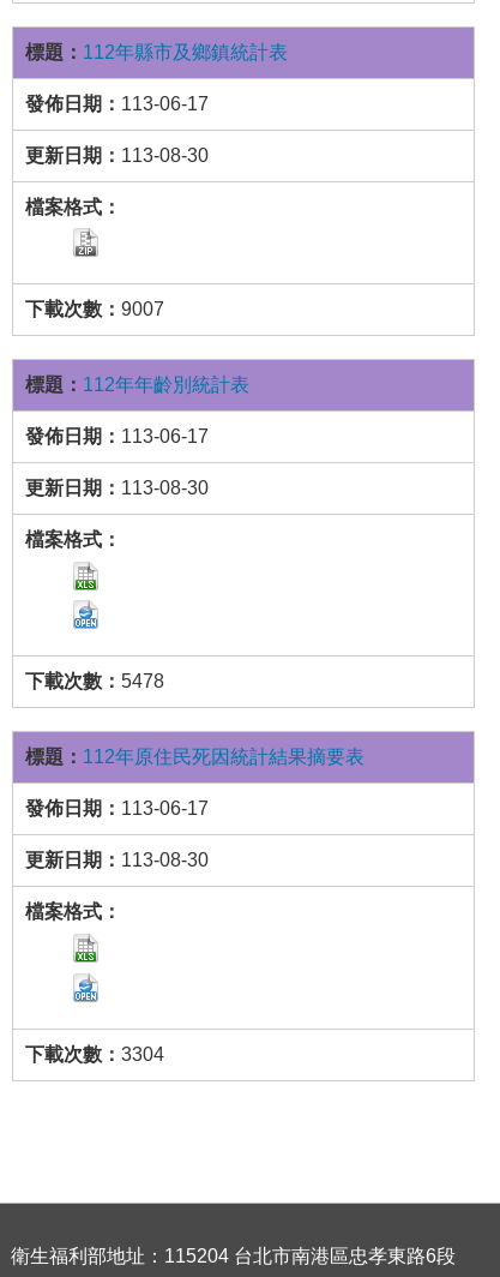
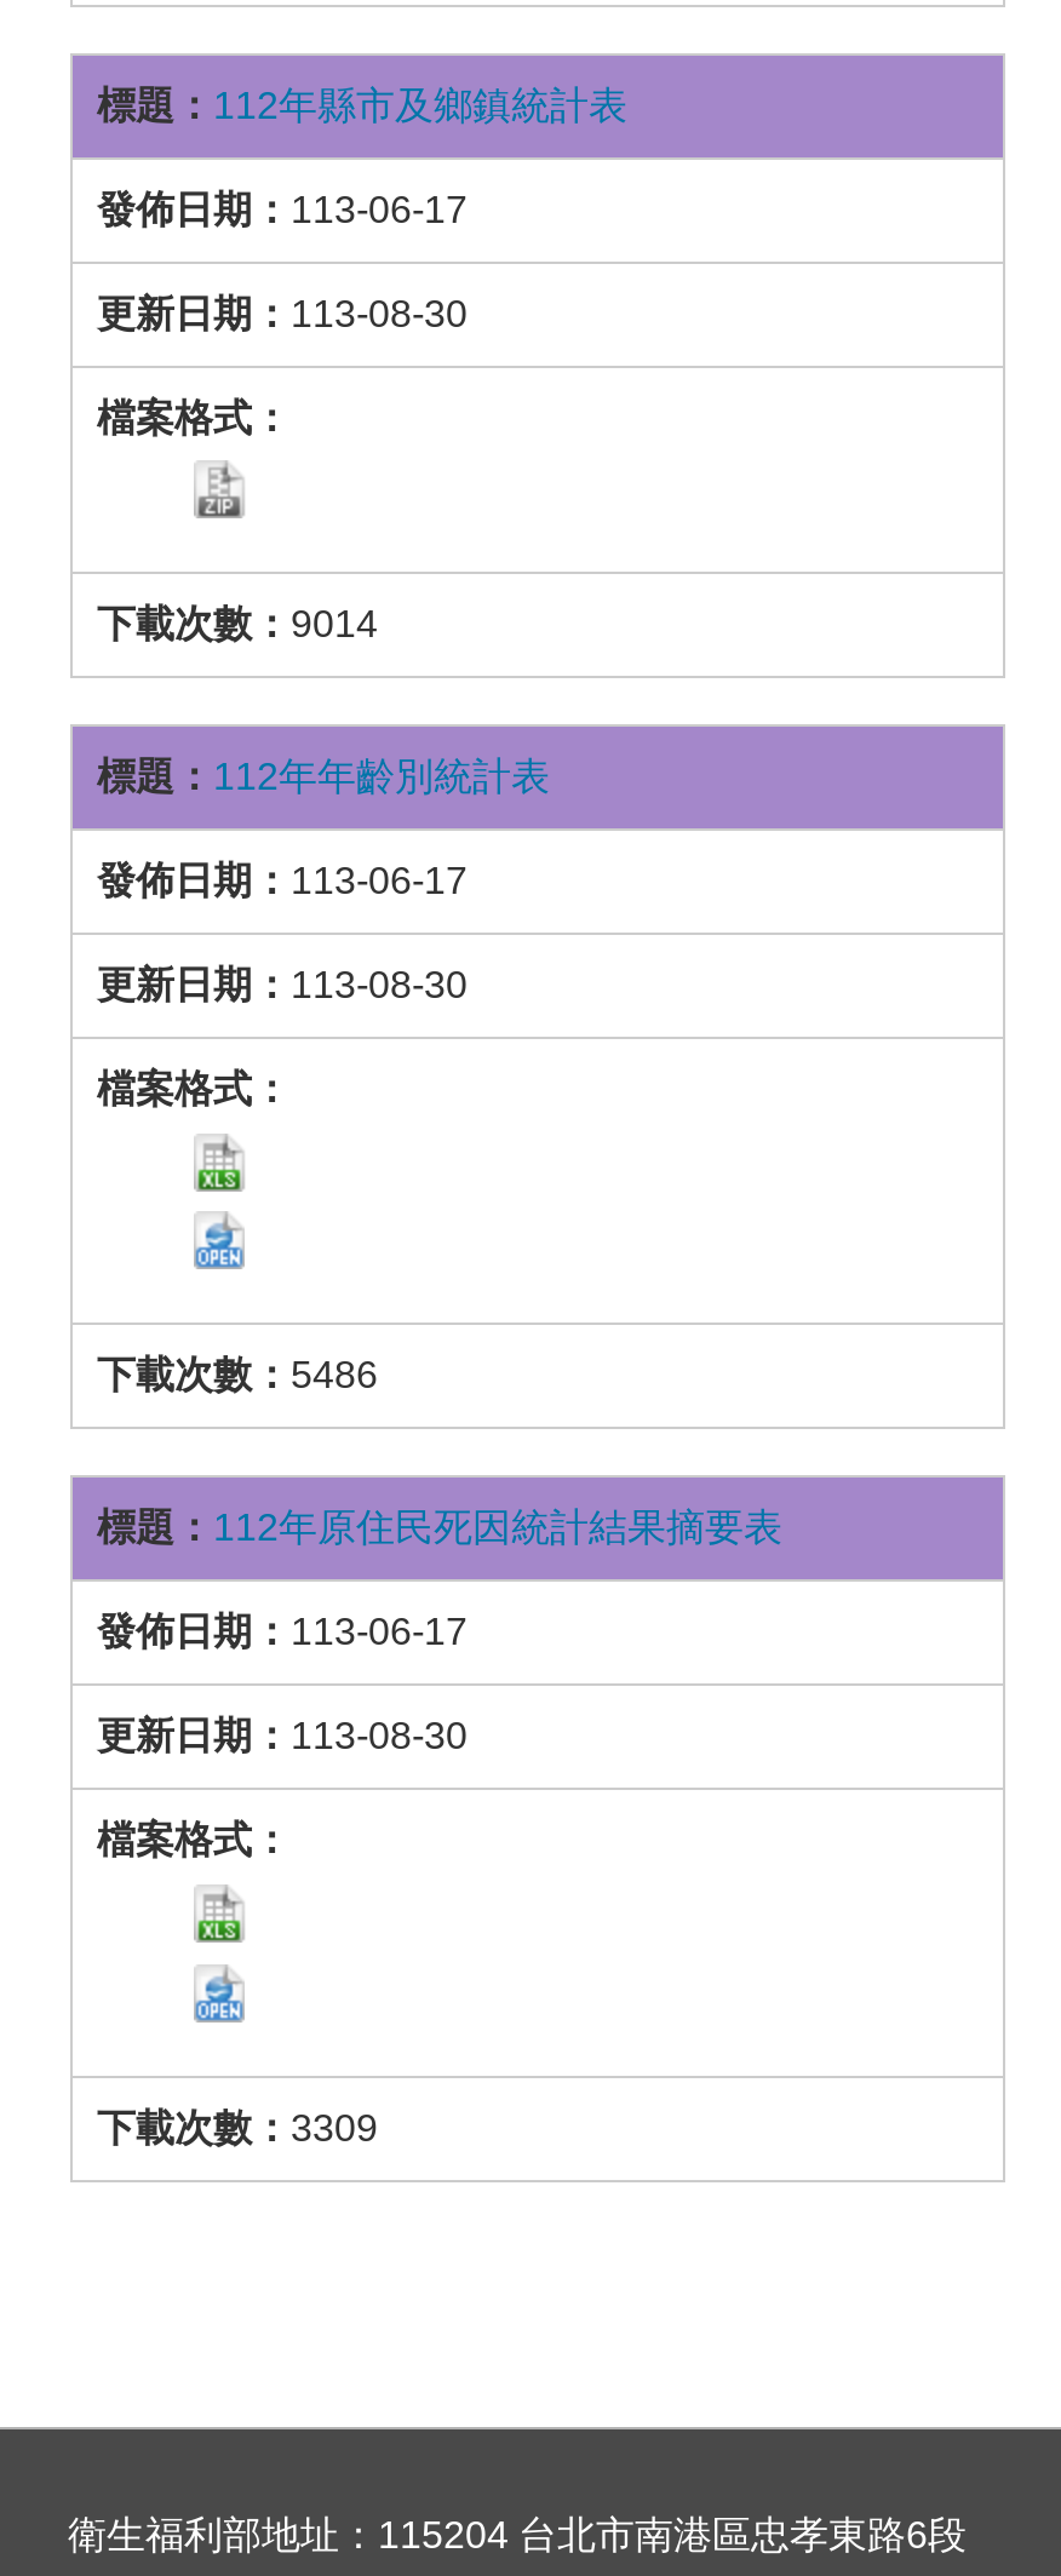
[121,299,164,319] 9007 -> [291,604,378,645] 9014
[121,671,164,692] 5478 -> [291,1355,378,1396] 5486
[121,1044,164,1064] 3304 -> [291,2106,378,2147] 3309

